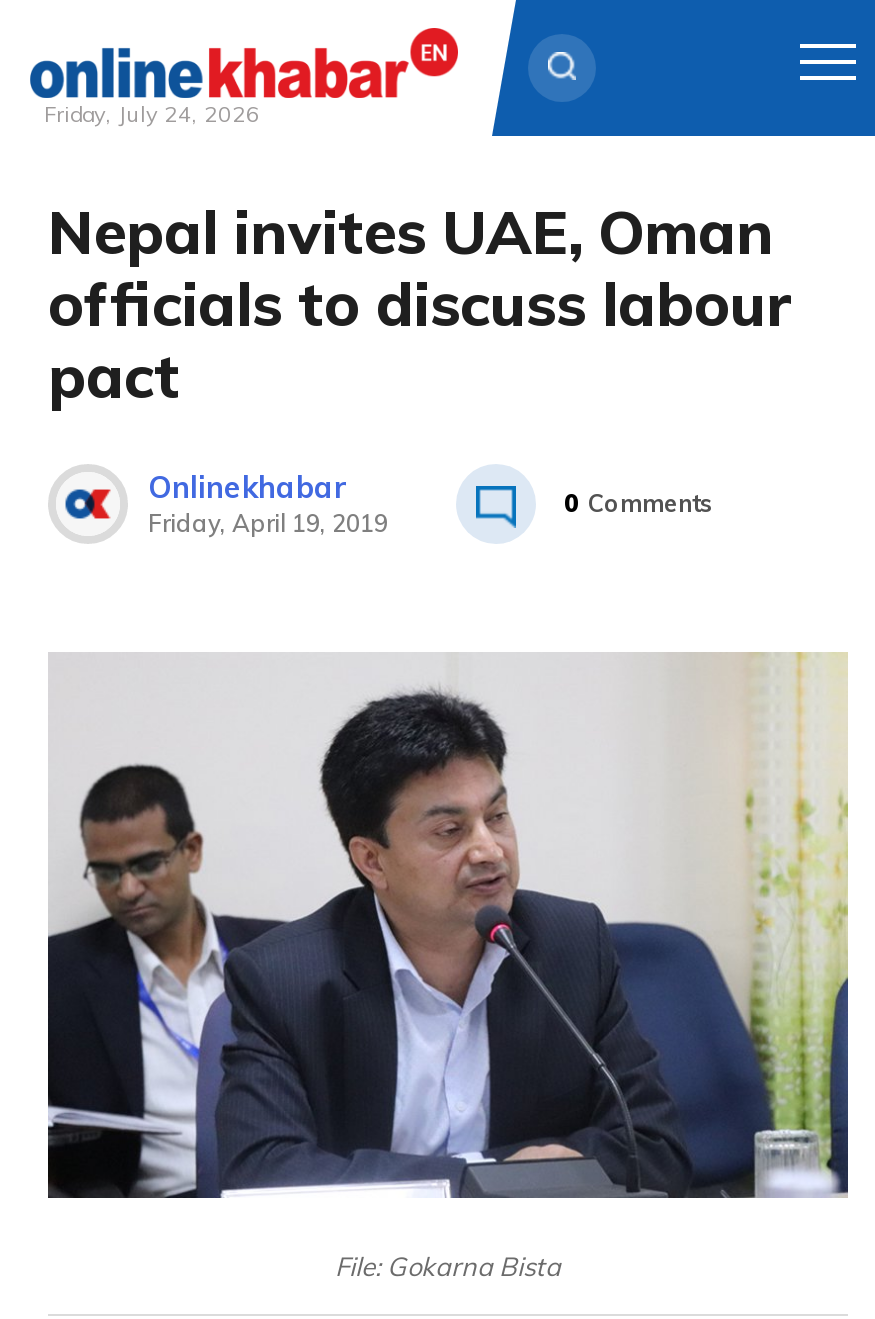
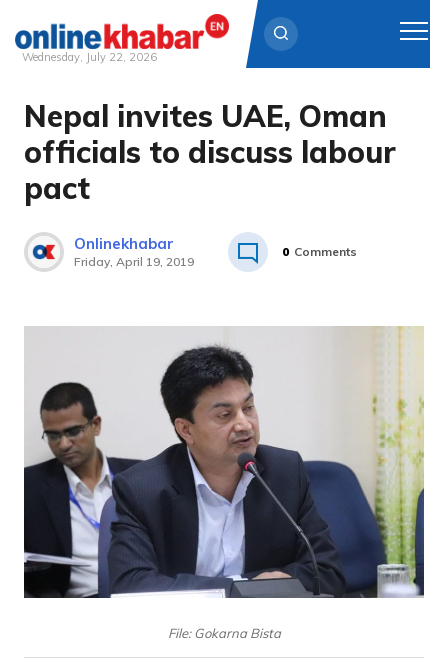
[44,100,260,128] Friday, July 24, 2026 -> [22,50,157,64] Wednesday, July 22, 2026

